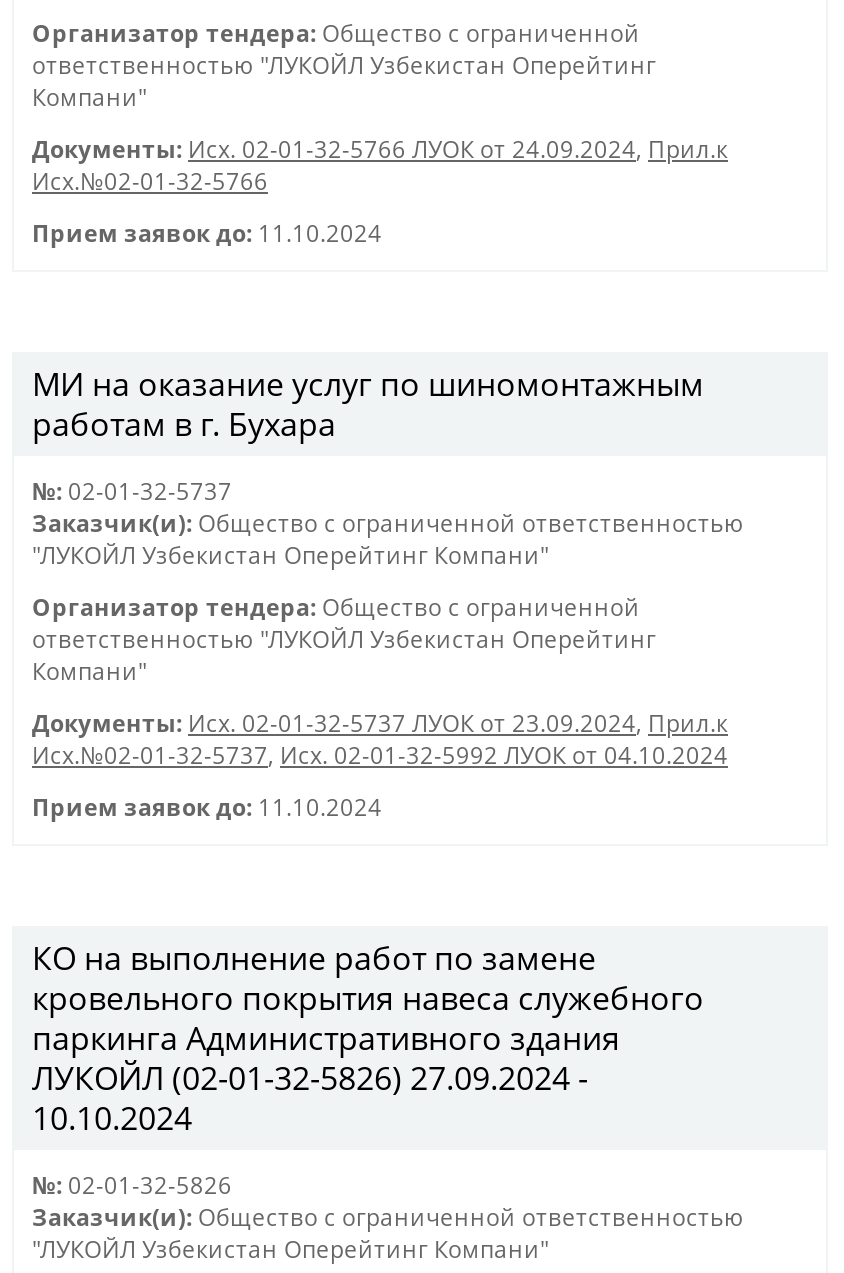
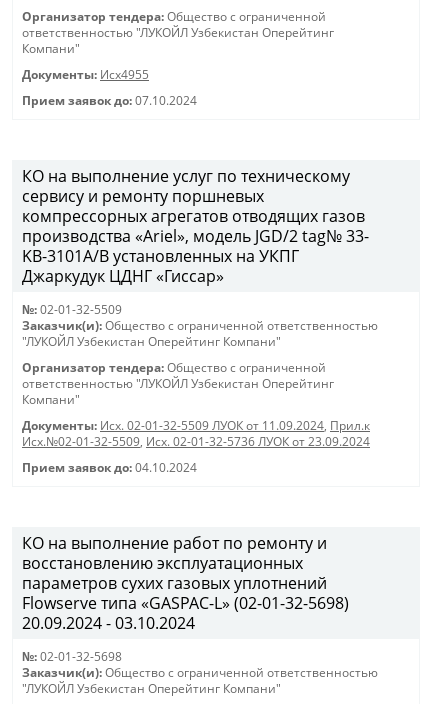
[32,134,728,196] Документы: Исх. 02-01-32-5766 ЛУОК от 24.09.2024, Прил.к | Исх.№02-01-32-5766 -> [22,67,149,82] Документы: Исх4955
[32,218,382,248] Прием заявок до: 11.10.2024 -> [22,93,197,108] Прием заявок до: 07.10.2024
[32,362,704,446] МИ на оказание услуг по шиномонтажным | работам в г. Бухара -> [22,165,369,287] КО на выполнение услуг по техническому | сервису и ремонту поршневых | компрессорных агрегатов отводящих газов | производства «Ariel», модель JGD/2 tag№ 33- | KB-3101А/B установленных на УКПГ | Джаркудук ЦДНГ «Гиссар»
[32,476,232,506] №: 02-01-32-5737 -> [22,302,122,317] №: 02-01-32-5509
[32,708,728,770] Документы: Исх. 02-01-32-5737 ЛУОК от 23.09.2024, Прил.к | Исх.№02-01-32-5737, Исх. 02-01-32-5992 ЛУОК от 04.10.2024 -> [22,418,370,449] Документы: Исх. 02-01-32-5509 ЛУОК от 11.09.2024, Прил.к | Исх.№02-01-32-5509, Исх. 02-01-32-5736 ЛУОК от 23.09.2024
[32,792,382,822] Прием заявок до: 11.10.2024 -> [22,460,197,475] Прием заявок до: 04.10.2024
[32,936,704,1140] КО на выполнение работ по замене | кровельного покрытия навеса служебного | паркинга Административного здания | ЛУКОЙЛ (02-01-32-5826) 27.09.2024 - | 10.10.2024 -> [22,532,349,634] КО на выполнение работ по ремонту и | восстановлению эксплуатационных | параметров сухих газовых уплотнений | Flowserve типа «GASPAC-L» (02-01-32-5698) | 20.09.2024 - 03.10.2024
[32,1170,232,1200] №: 02-01-32-5826 -> [22,649,122,664] №: 02-01-32-5698

